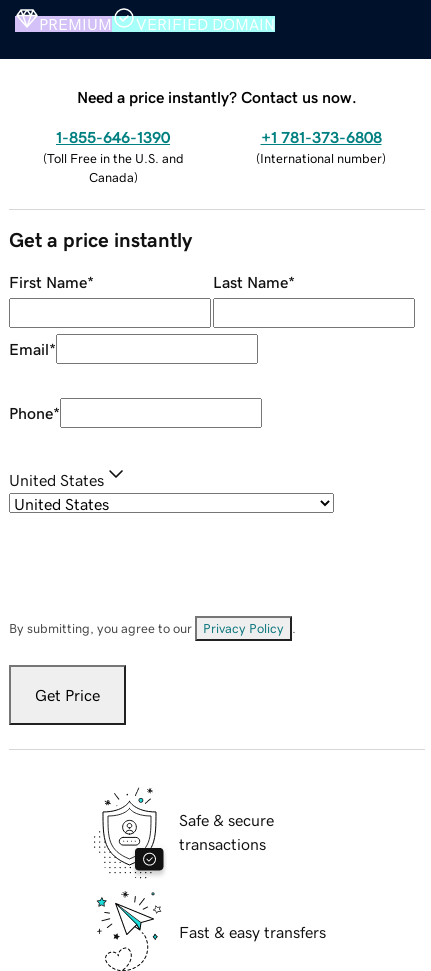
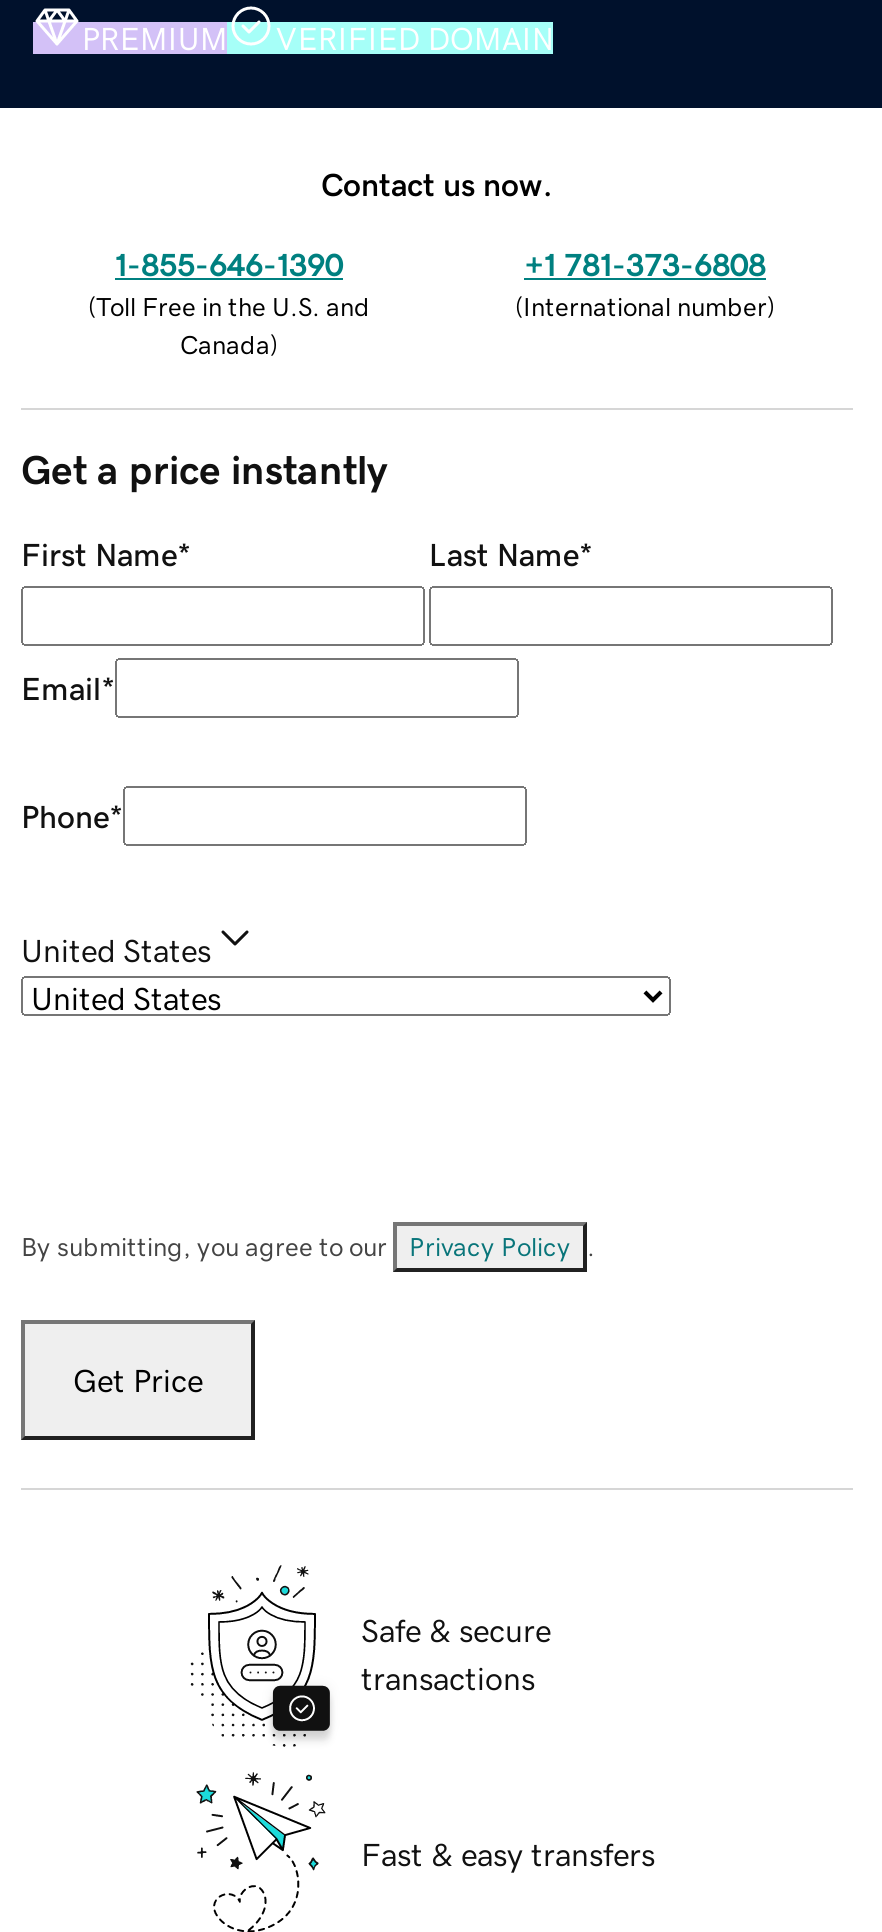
[77,89,357,105] Need a price instantly? Contact us now. -> [321,167,553,199] Contact us now.

